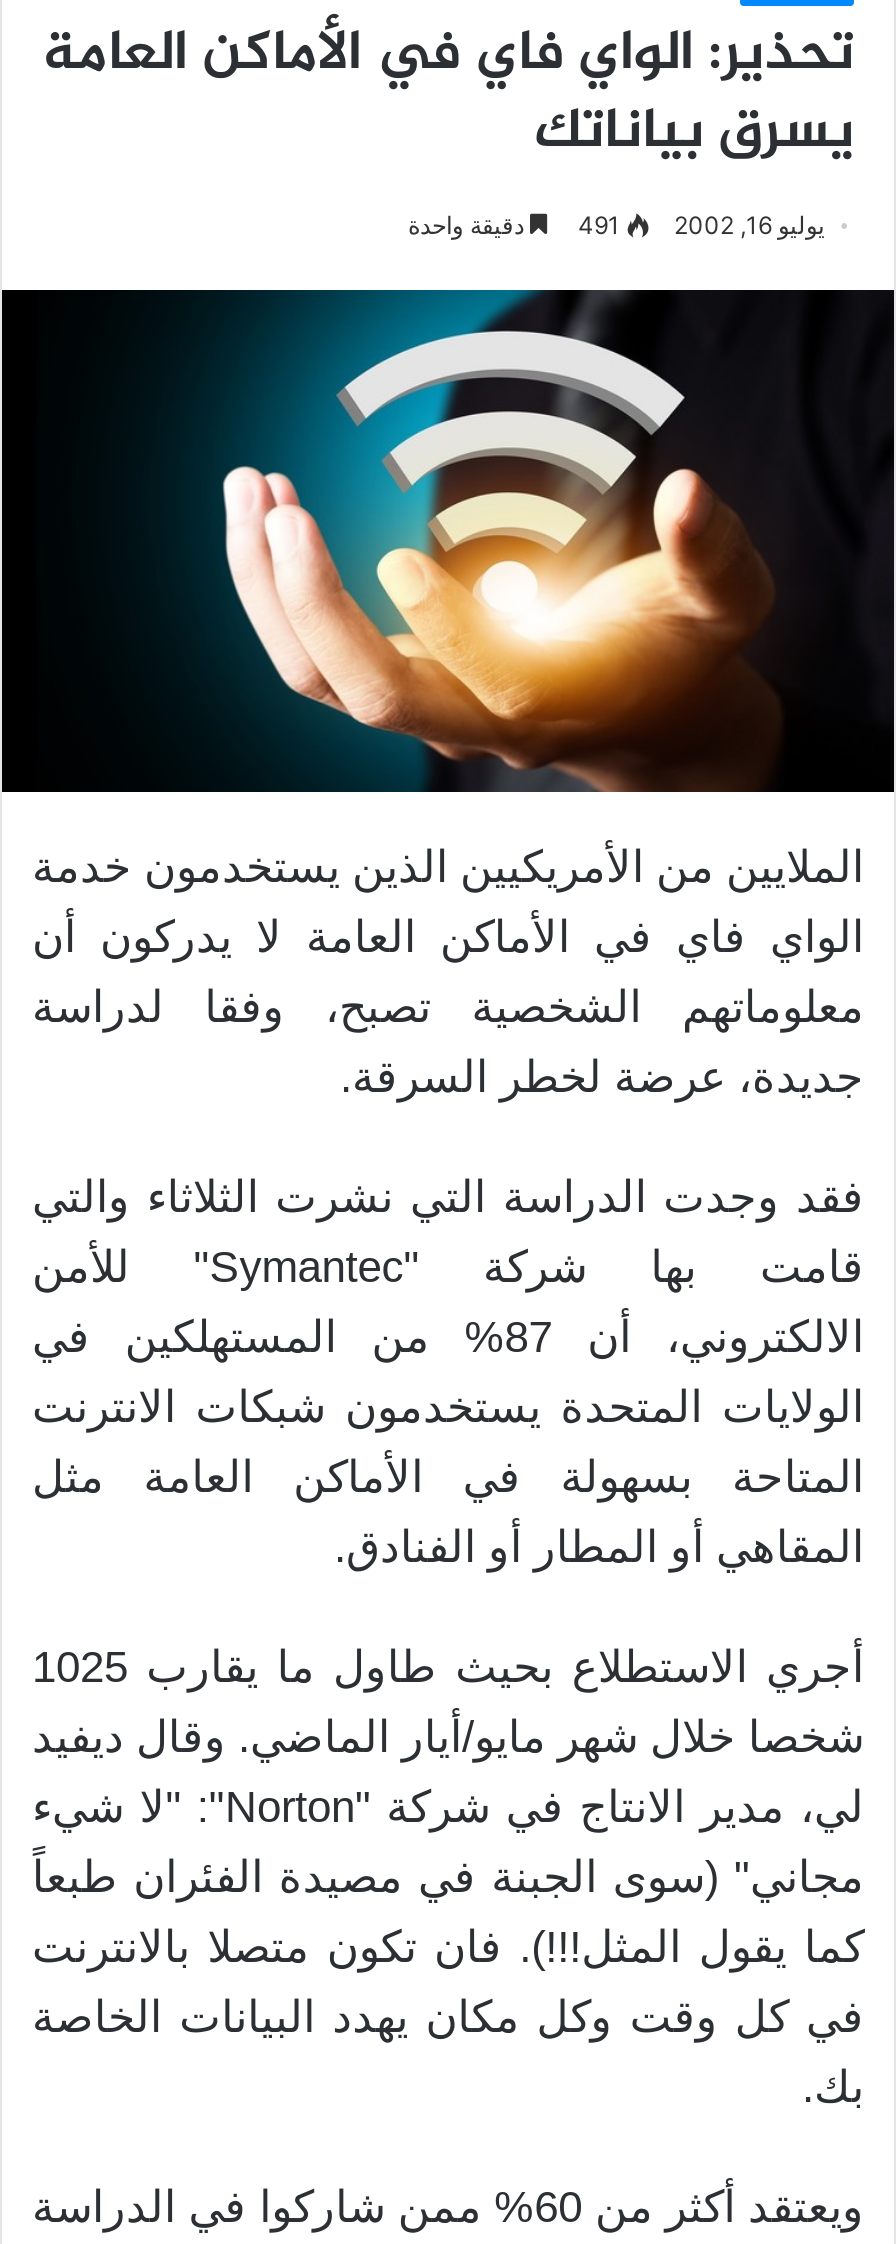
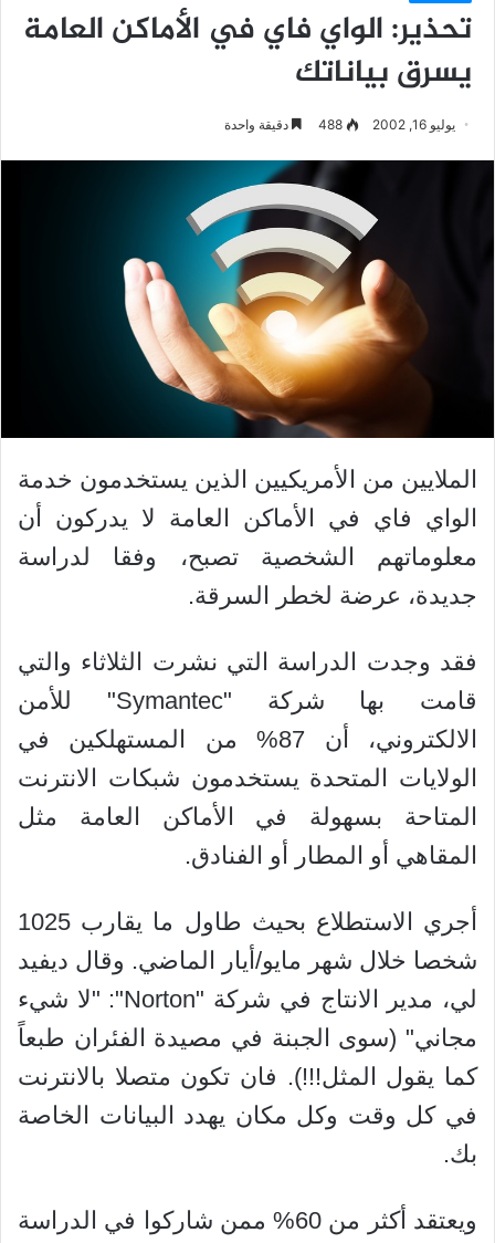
[408,210,620,240] 491 دقيقة واحدة -> [224,116,343,133] 488 دقيقة واحدة

